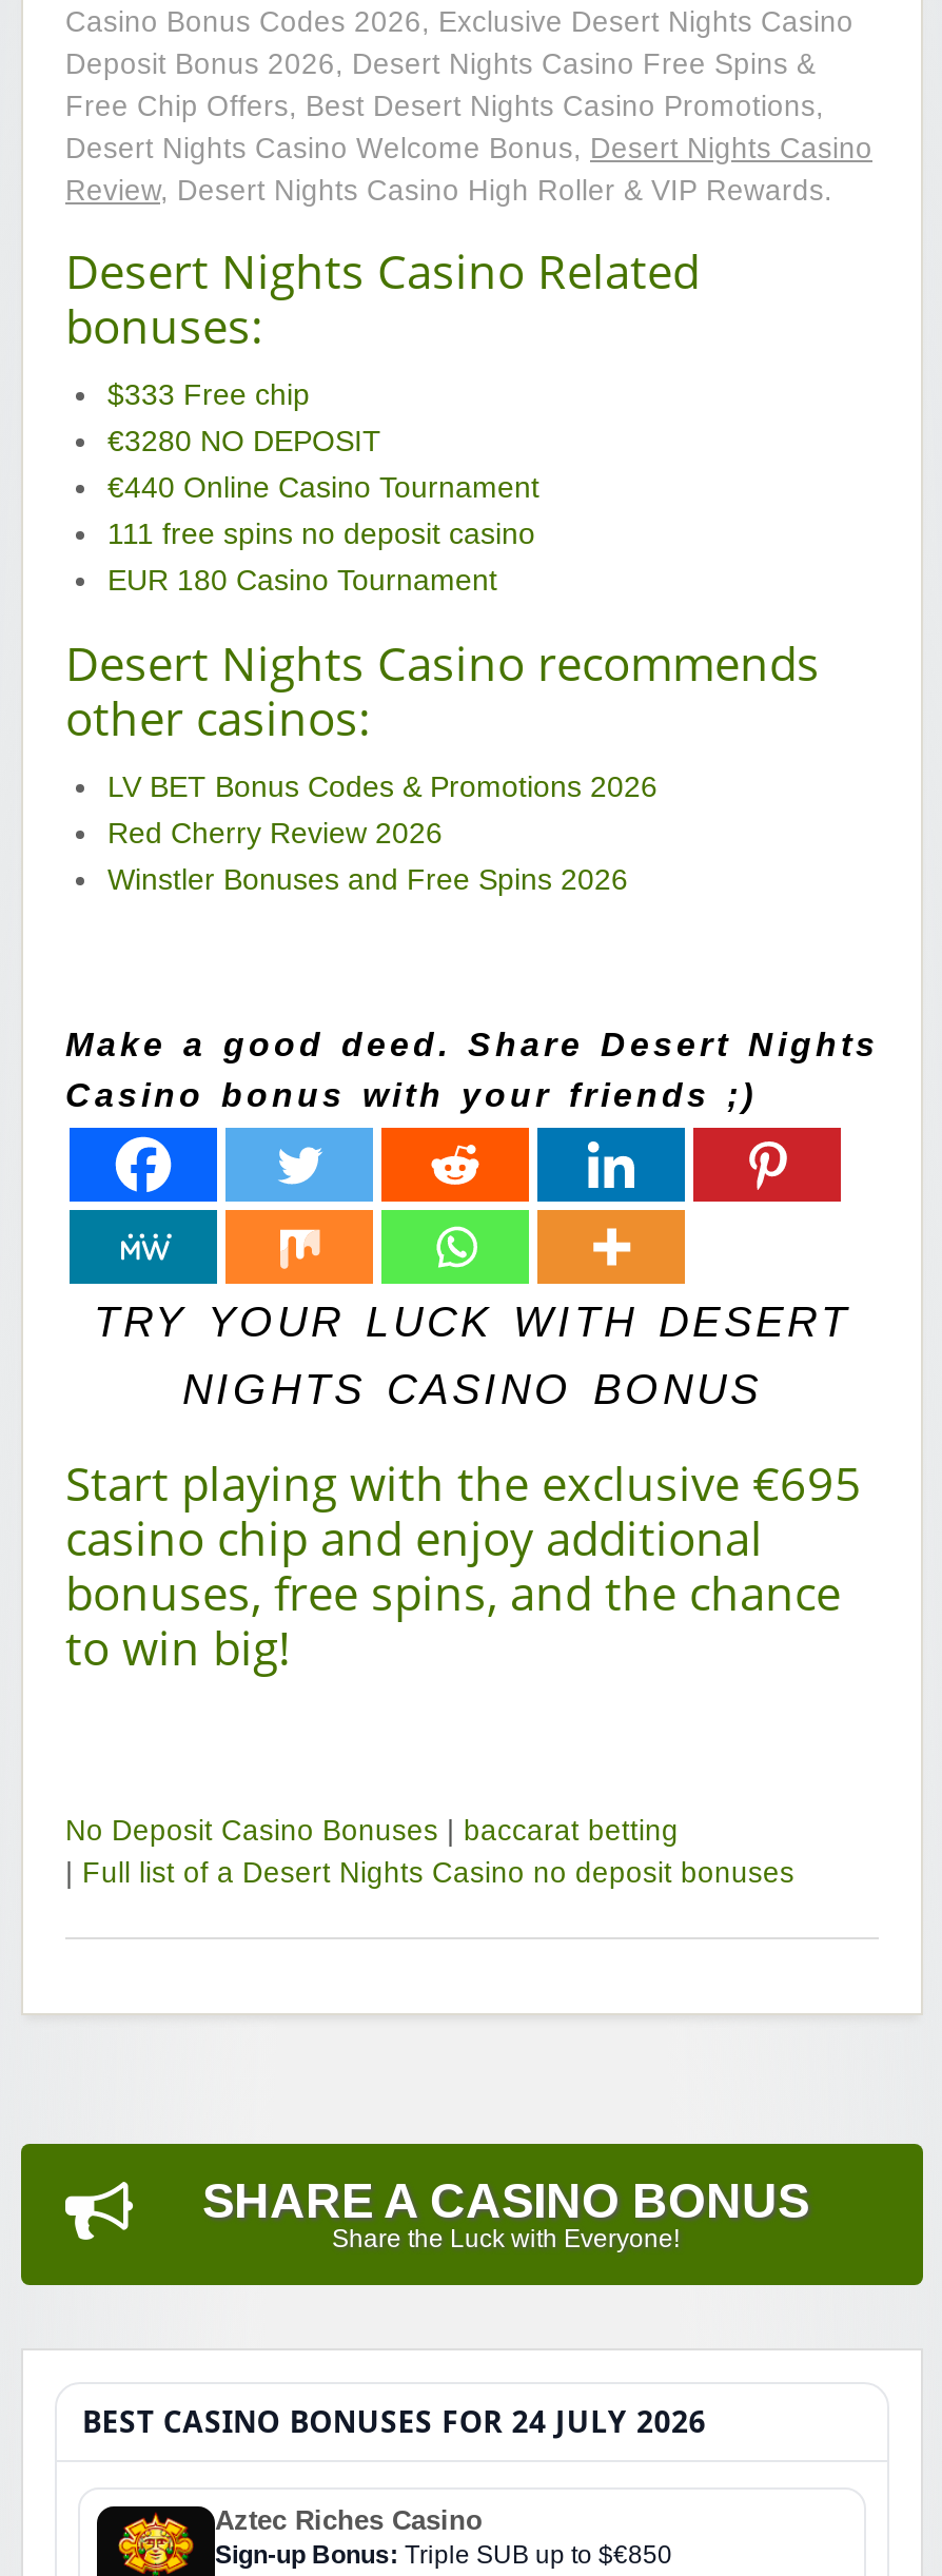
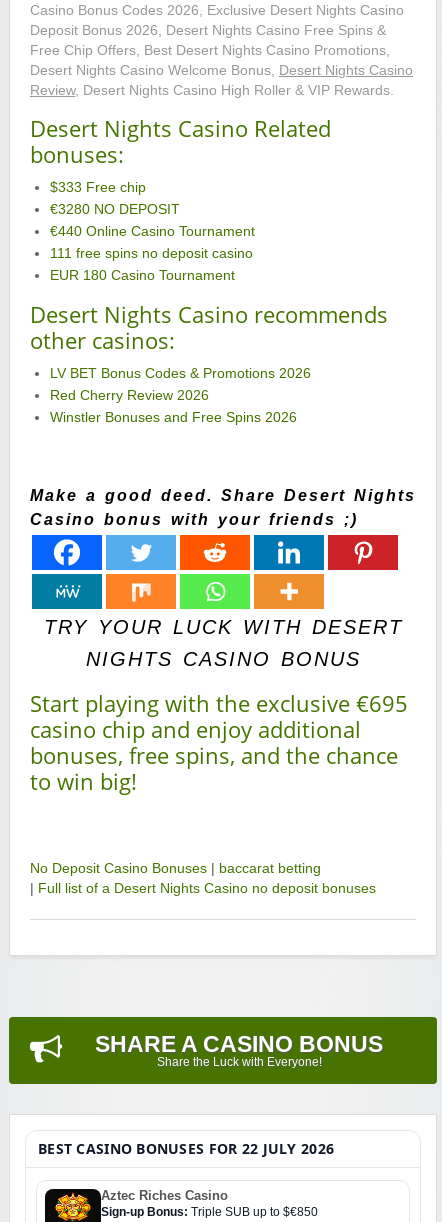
[82,2401,706,2441] BEST CASINO BONUSES FOR 24 JULY 2026 -> [38,1139,334,1158] BEST CASINO BONUSES FOR 22 JULY 2026

